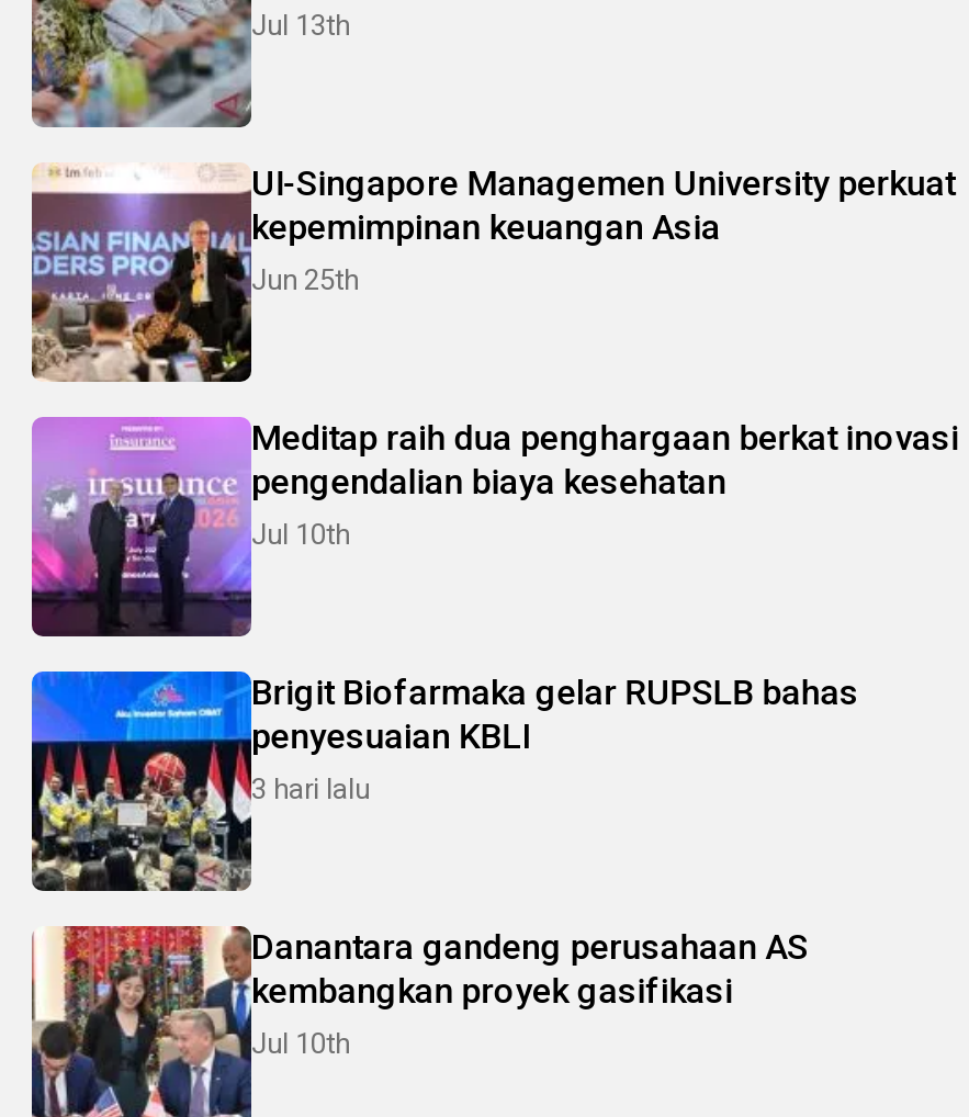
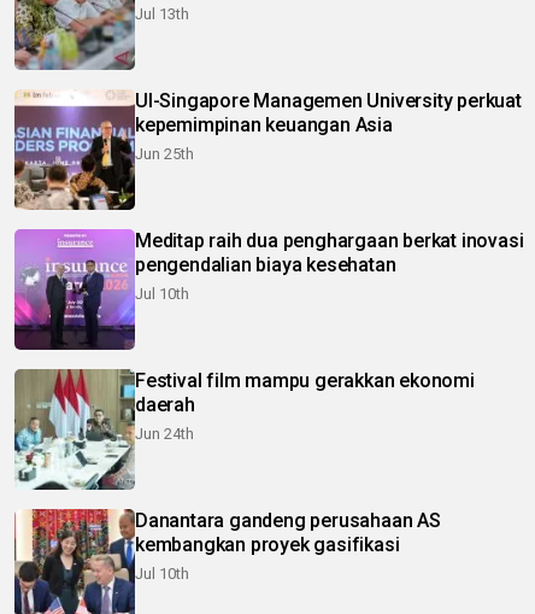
[30,669,859,893] [image] | Brigit Biofarmaka gelar RUPSLB bahas | penyesuaian KBLI | 3 hari lalu -> [13,368,475,491] [image] | Festival film mampu gerakkan ekonomi | daerah | Jun 24th

